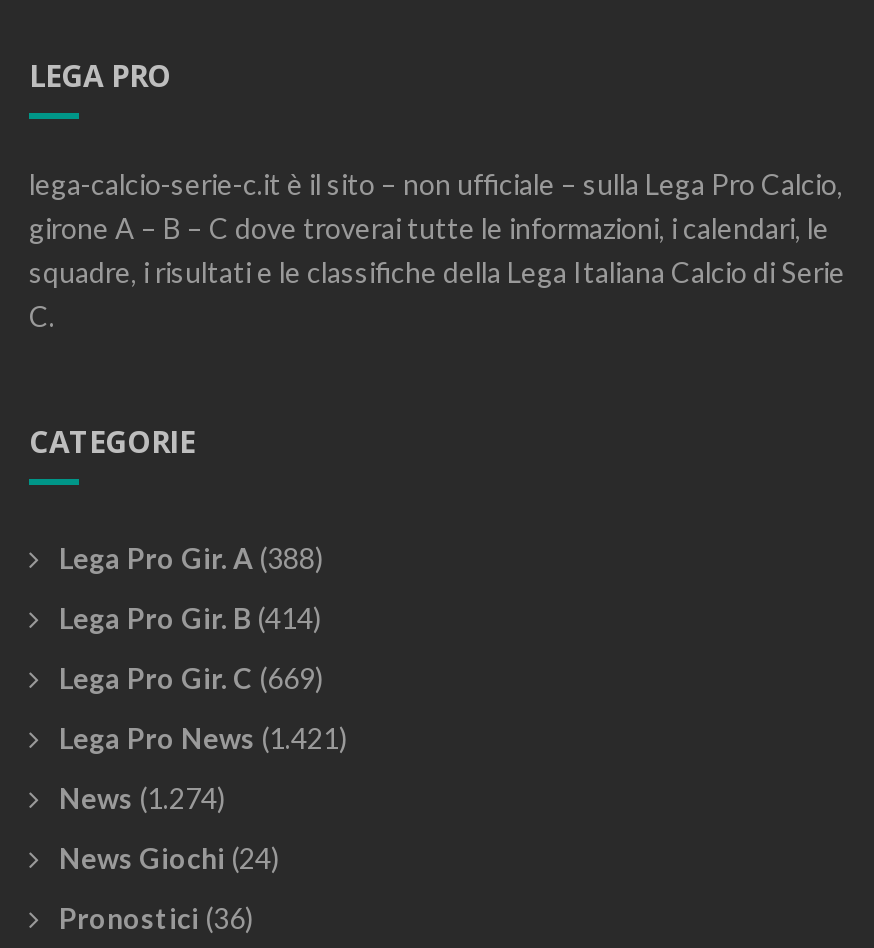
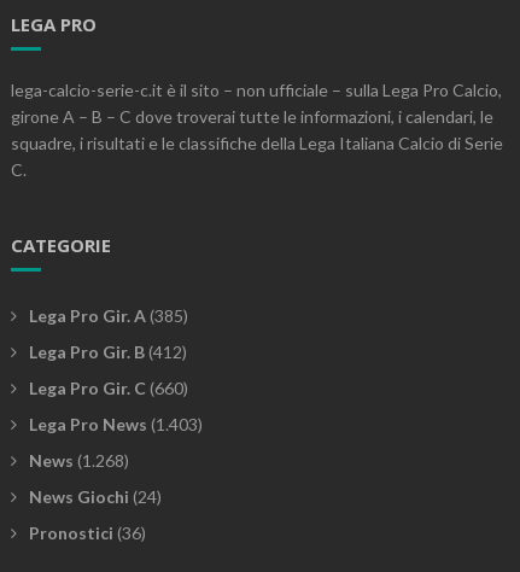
[59,540,323,574] Lega Pro Gir. A (388) -> [29,305,188,325] Lega Pro Gir. A (385)
[59,600,321,634] Lega Pro Gir. B (414) -> [29,341,187,362] Lega Pro Gir. B (412)
[59,660,323,694] Lega Pro Gir. C (669) -> [29,377,188,398] Lega Pro Gir. C (660)
[59,720,347,754] Lega Pro News (1.421) -> [29,413,203,434] Lega Pro News (1.403)
[59,780,225,814] News (1.274) -> [29,450,129,470] News (1.268)

